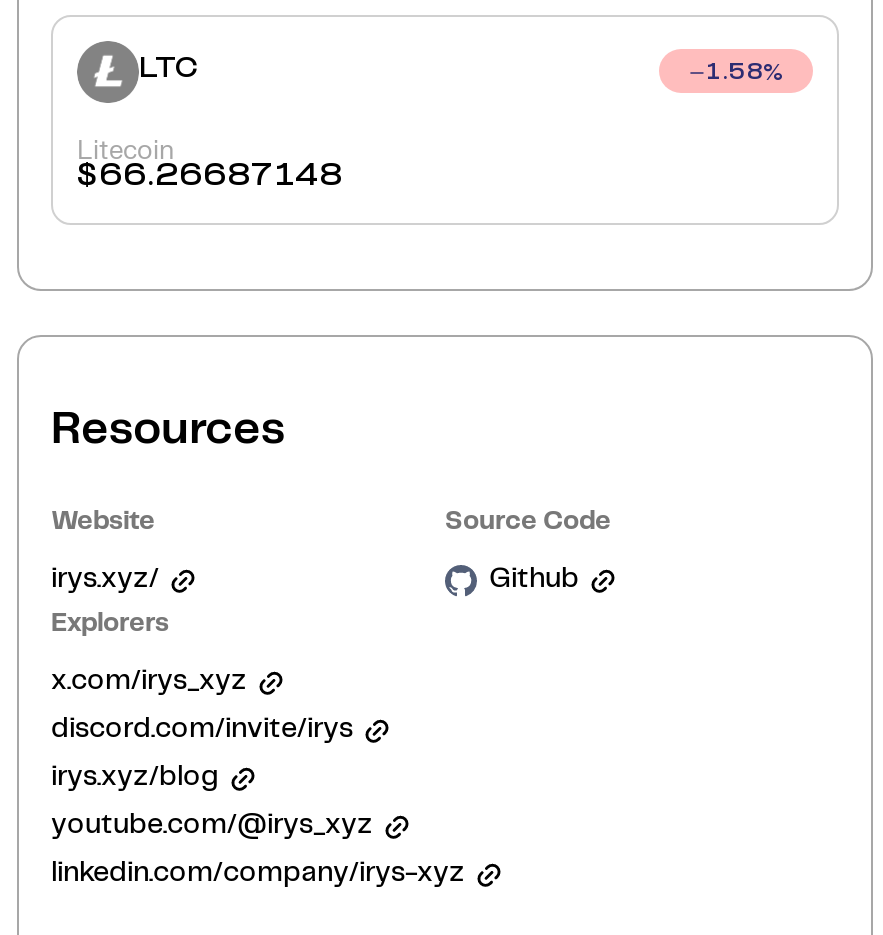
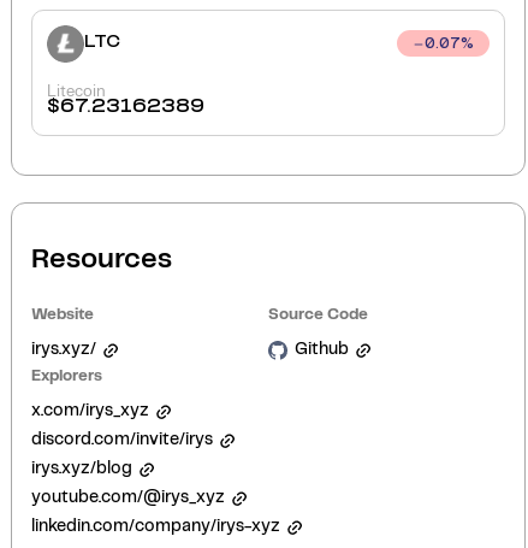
[707,61,785,85] 1.58% -> [425,38,474,52] 0.07%
[77,160,343,192] $66.26687148 -> [47,97,204,116] $67.23162389

